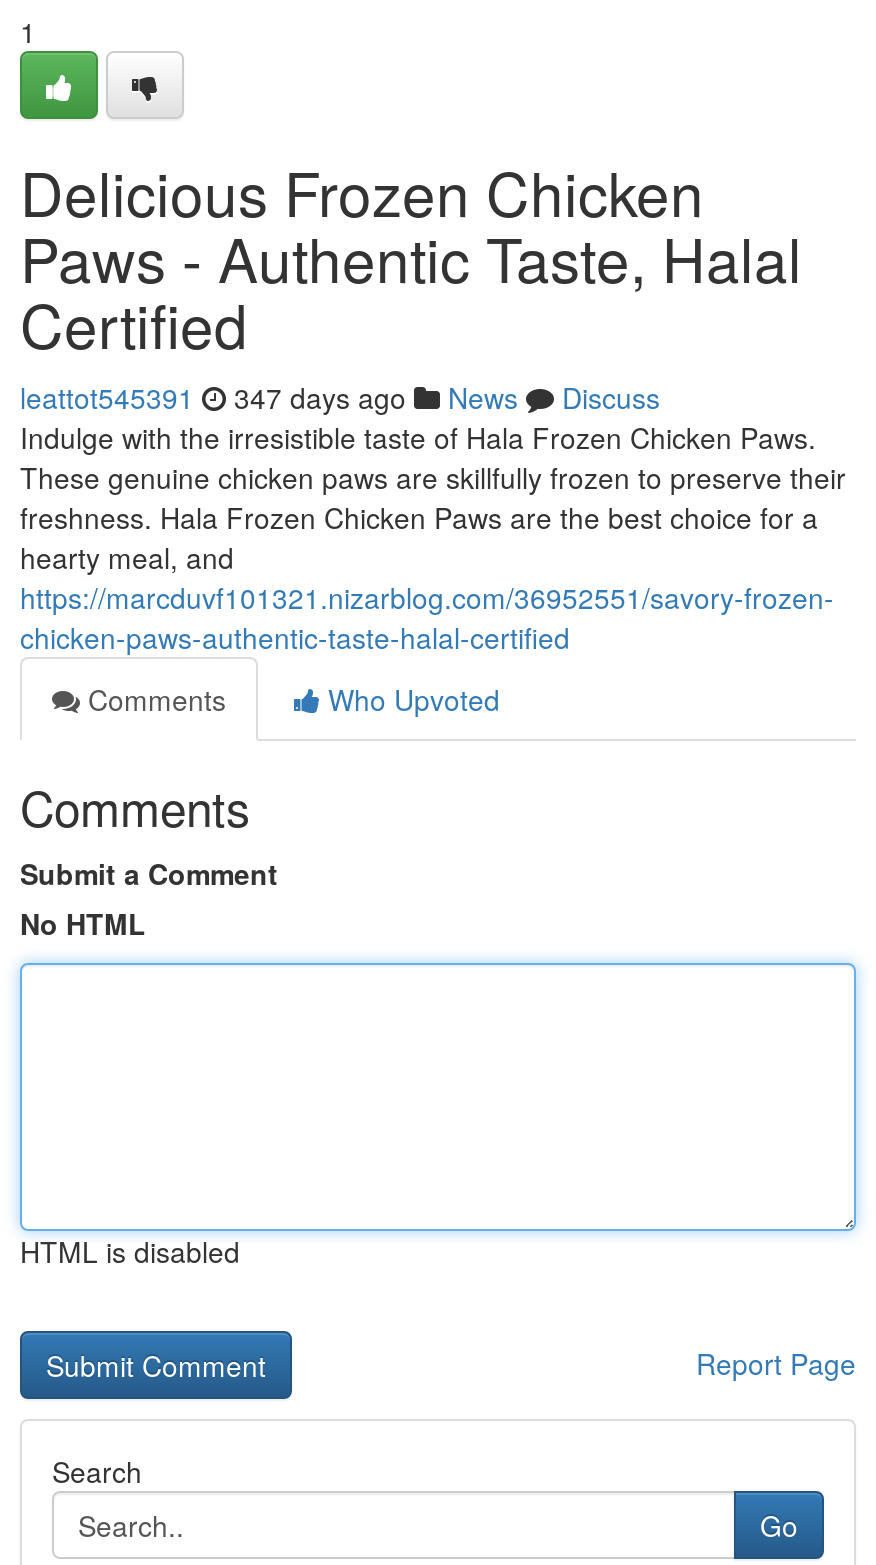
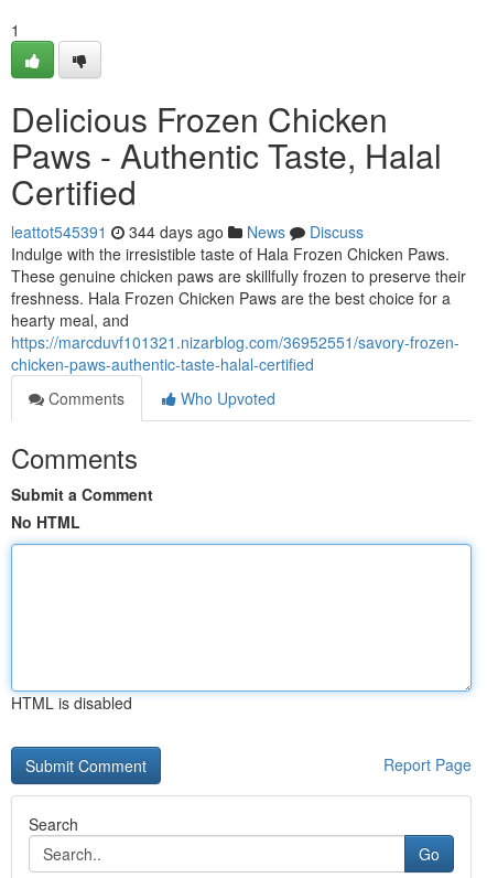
[20,377,660,417] leattot545391 347 days ago News Discuss -> [11,221,364,243] leattot545391 344 days ago News Discuss

